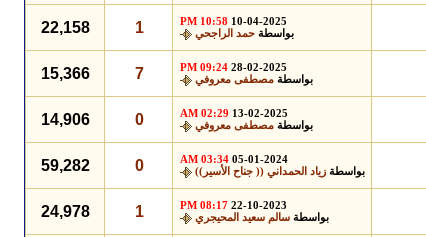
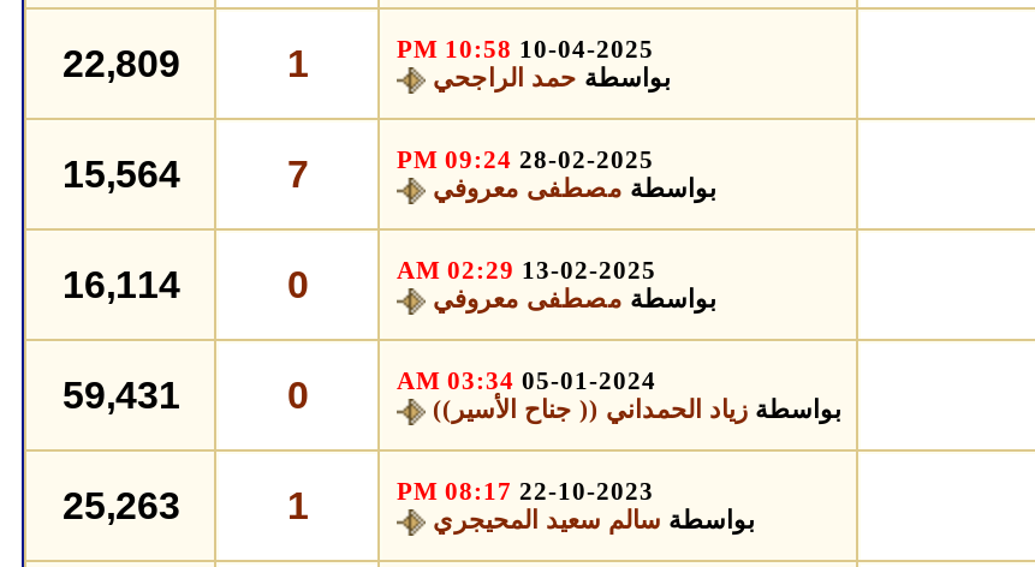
[41,19,90,36] 22,158 -> [63,43,180,84] 22,809
[41,65,90,82] 15,366 -> [63,154,180,195] 15,564
[41,111,90,128] 14,906 -> [63,264,180,305] 16,114
[41,157,90,174] 59,282 -> [63,375,180,416] 59,431
[41,203,90,220] 24,978 -> [63,485,180,526] 25,263

